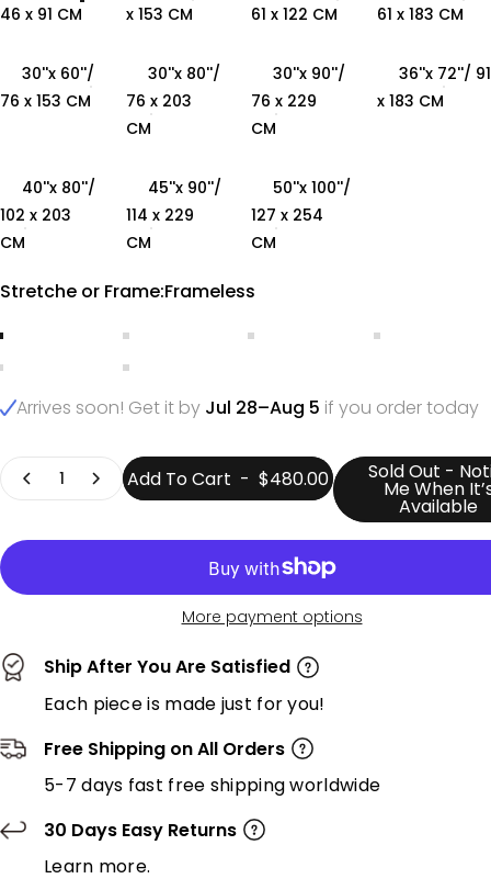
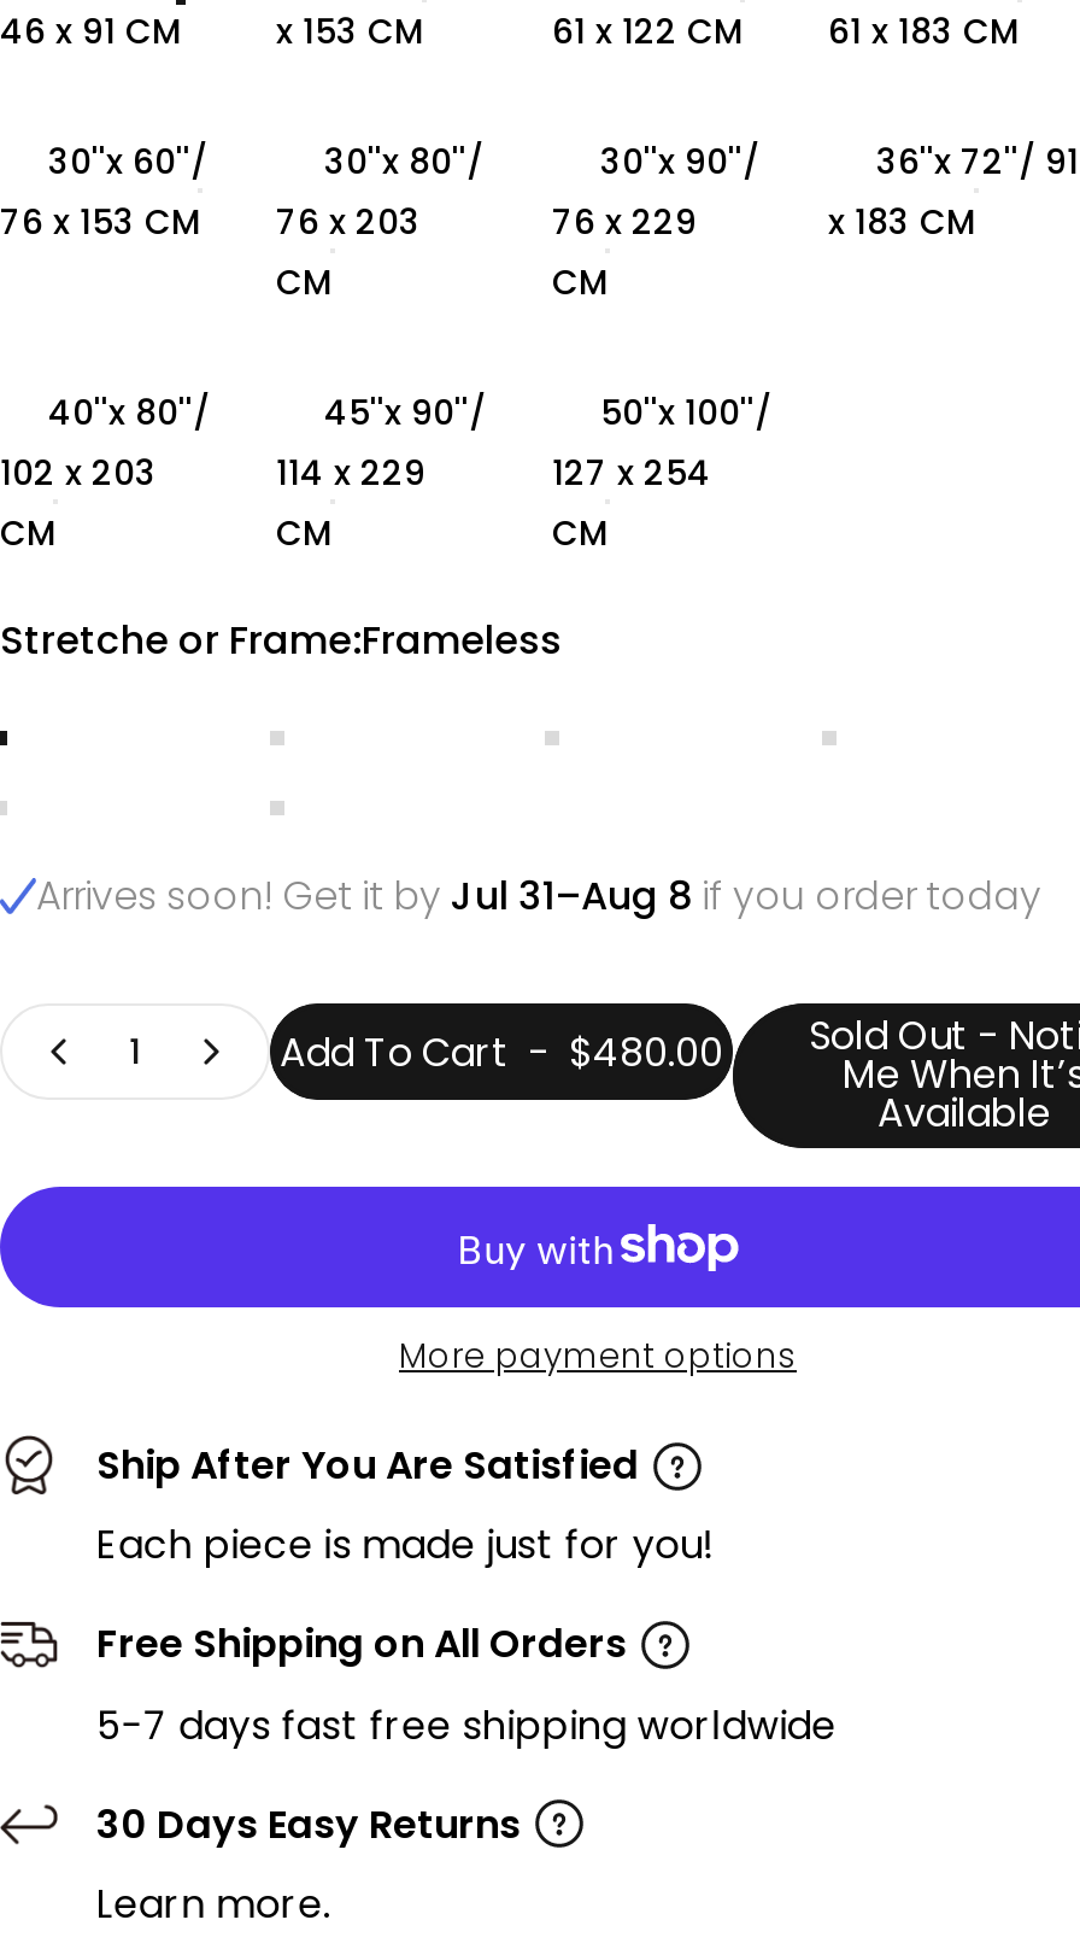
[16,395,479,421] Arrives soon! Get it by Jul 28–Aug 5 if you order today -> [36,869,1041,925] Arrives soon! Get it by Jul 31–Aug 8 if you order today

